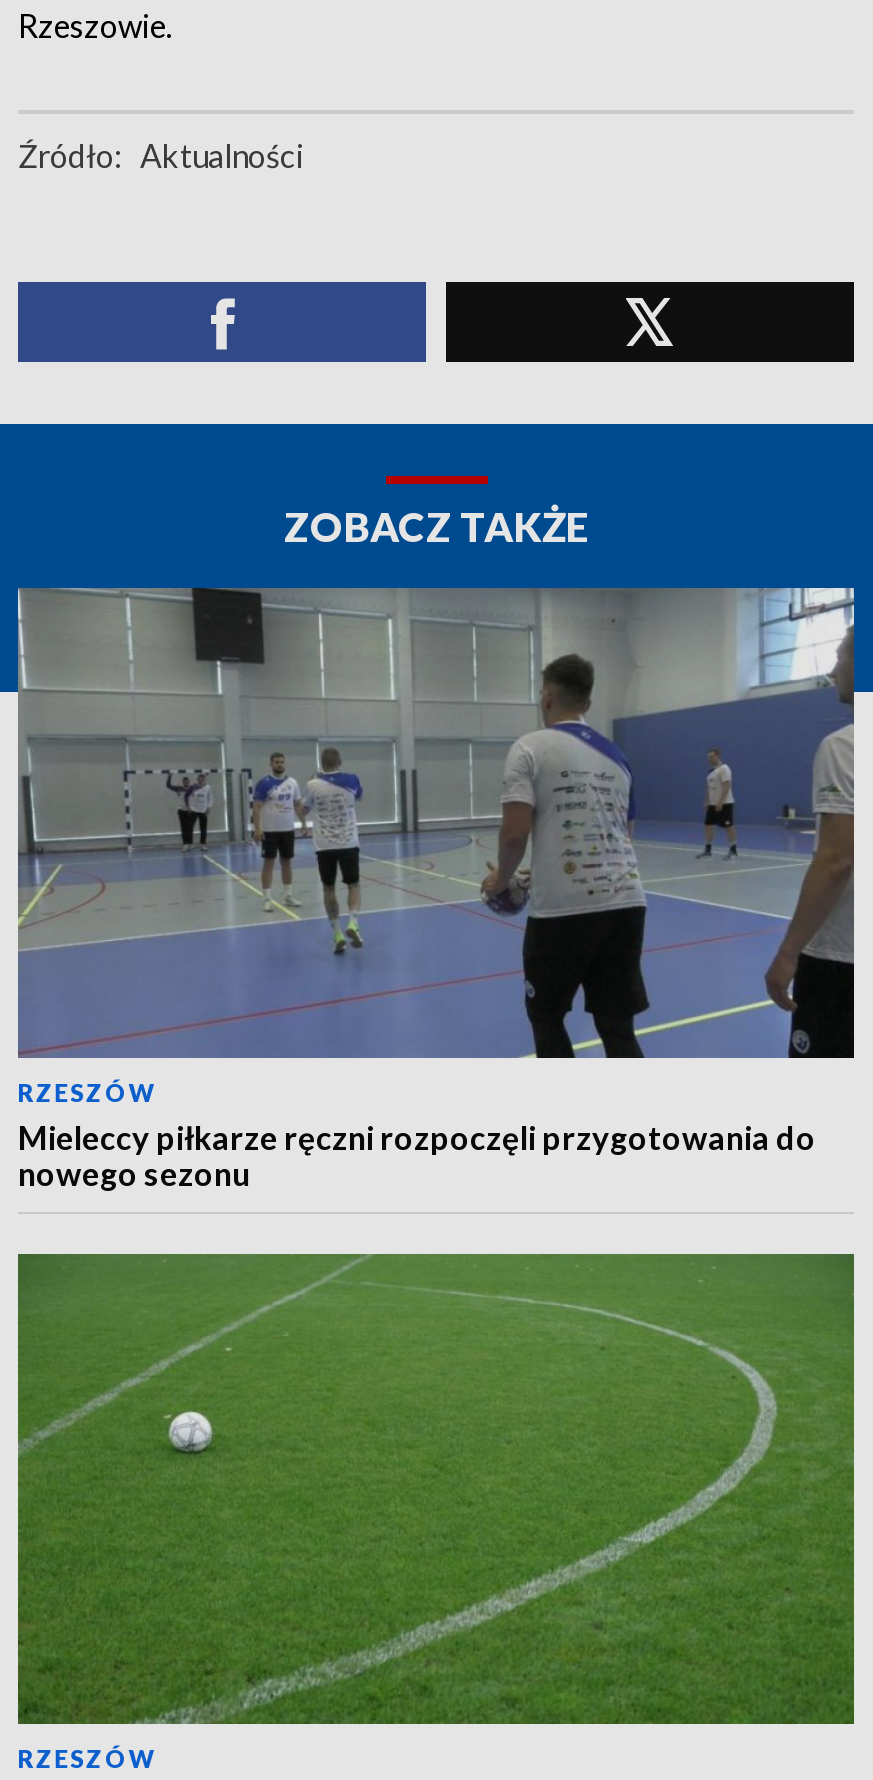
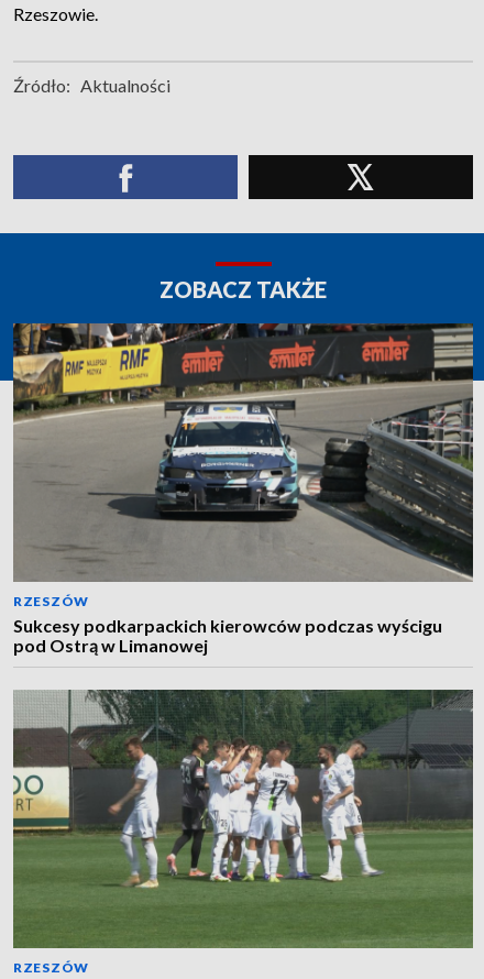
[16,586,856,1192] [image] | Mieleccy piłkarze ręczni rozpoczęli przygotowania do | nowego sezonu -> [12,322,474,656] [image] | Sukcesy podkarpackich kierowców podczas wyścigu | pod Ostrą w Limanowej
[16,1254,854,1724] [image] -> [13,690,473,948] [image]

